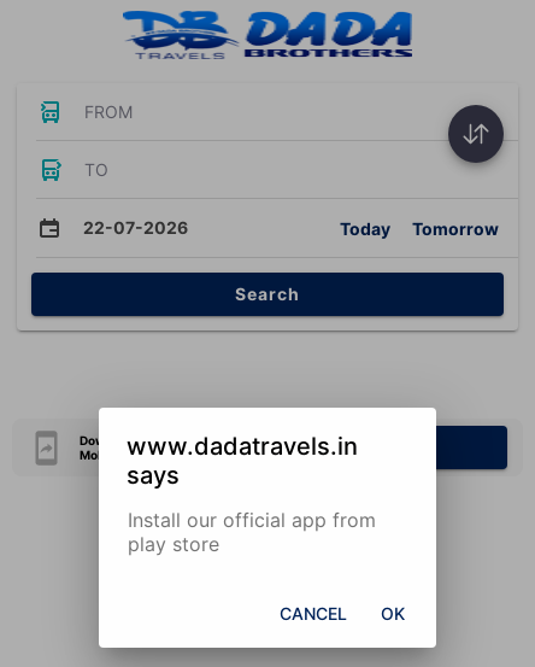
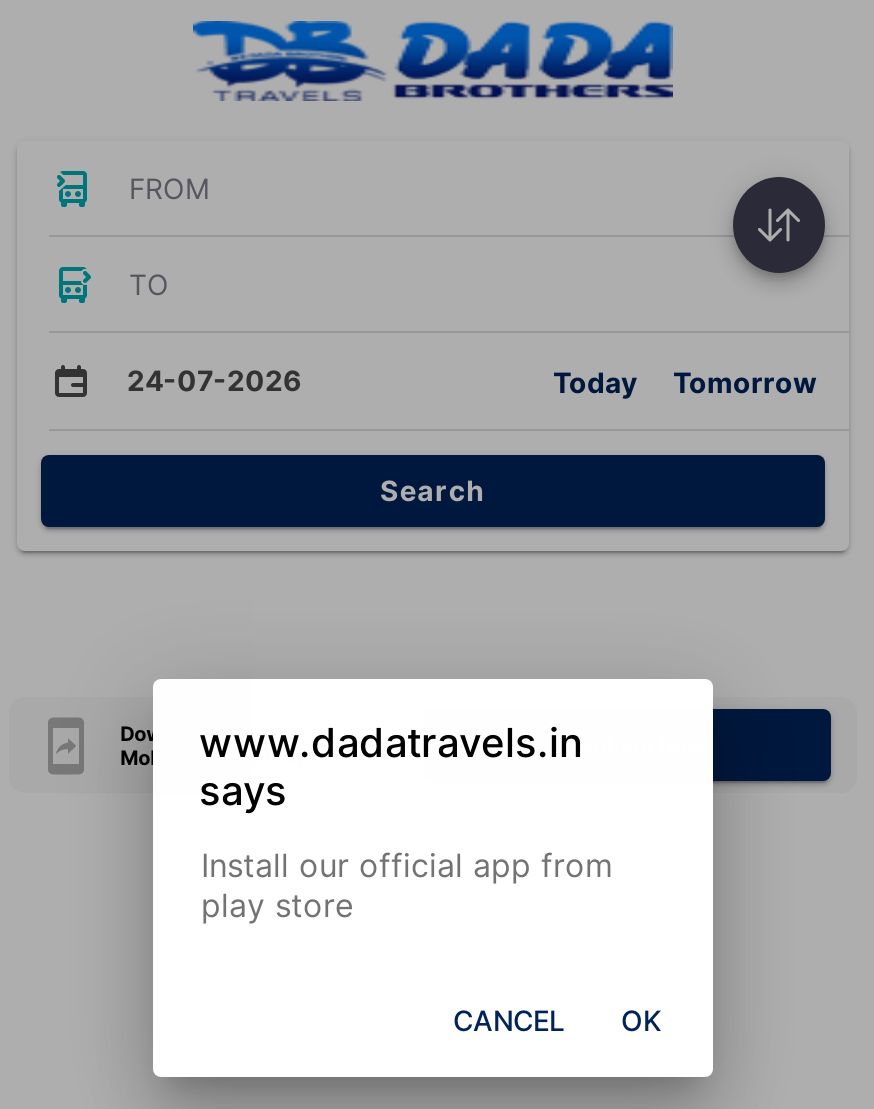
[83,217,188,238] 22-07-2026 -> [127,363,301,397] 24-07-2026

